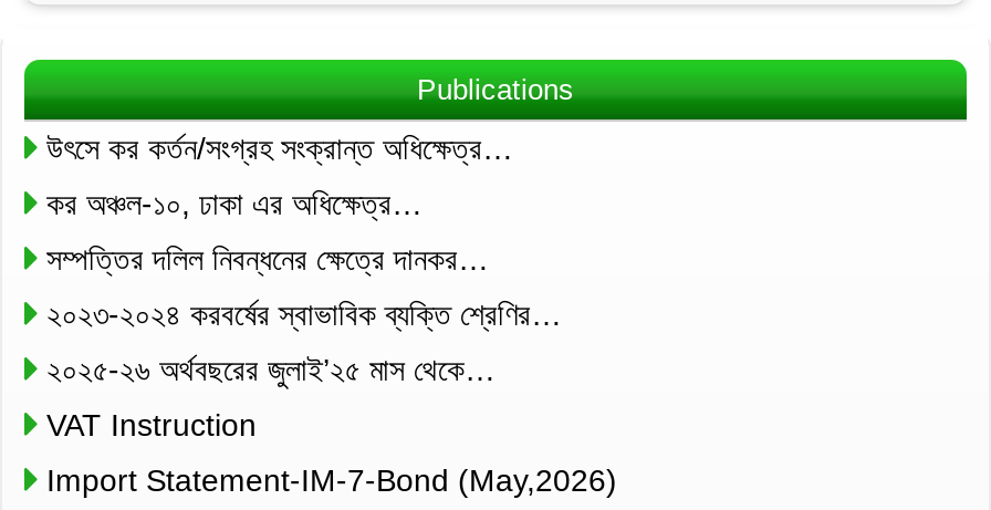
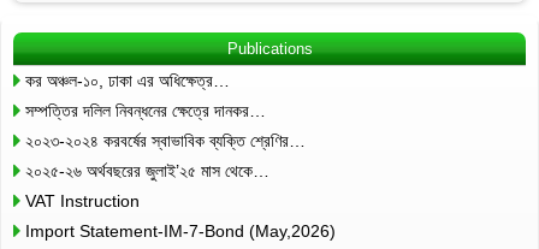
[46,130,513,165] উৎসে কর কর্তন/সংগ্রহ সংক্রান্ত অধিক্ষেত্র… -> none

